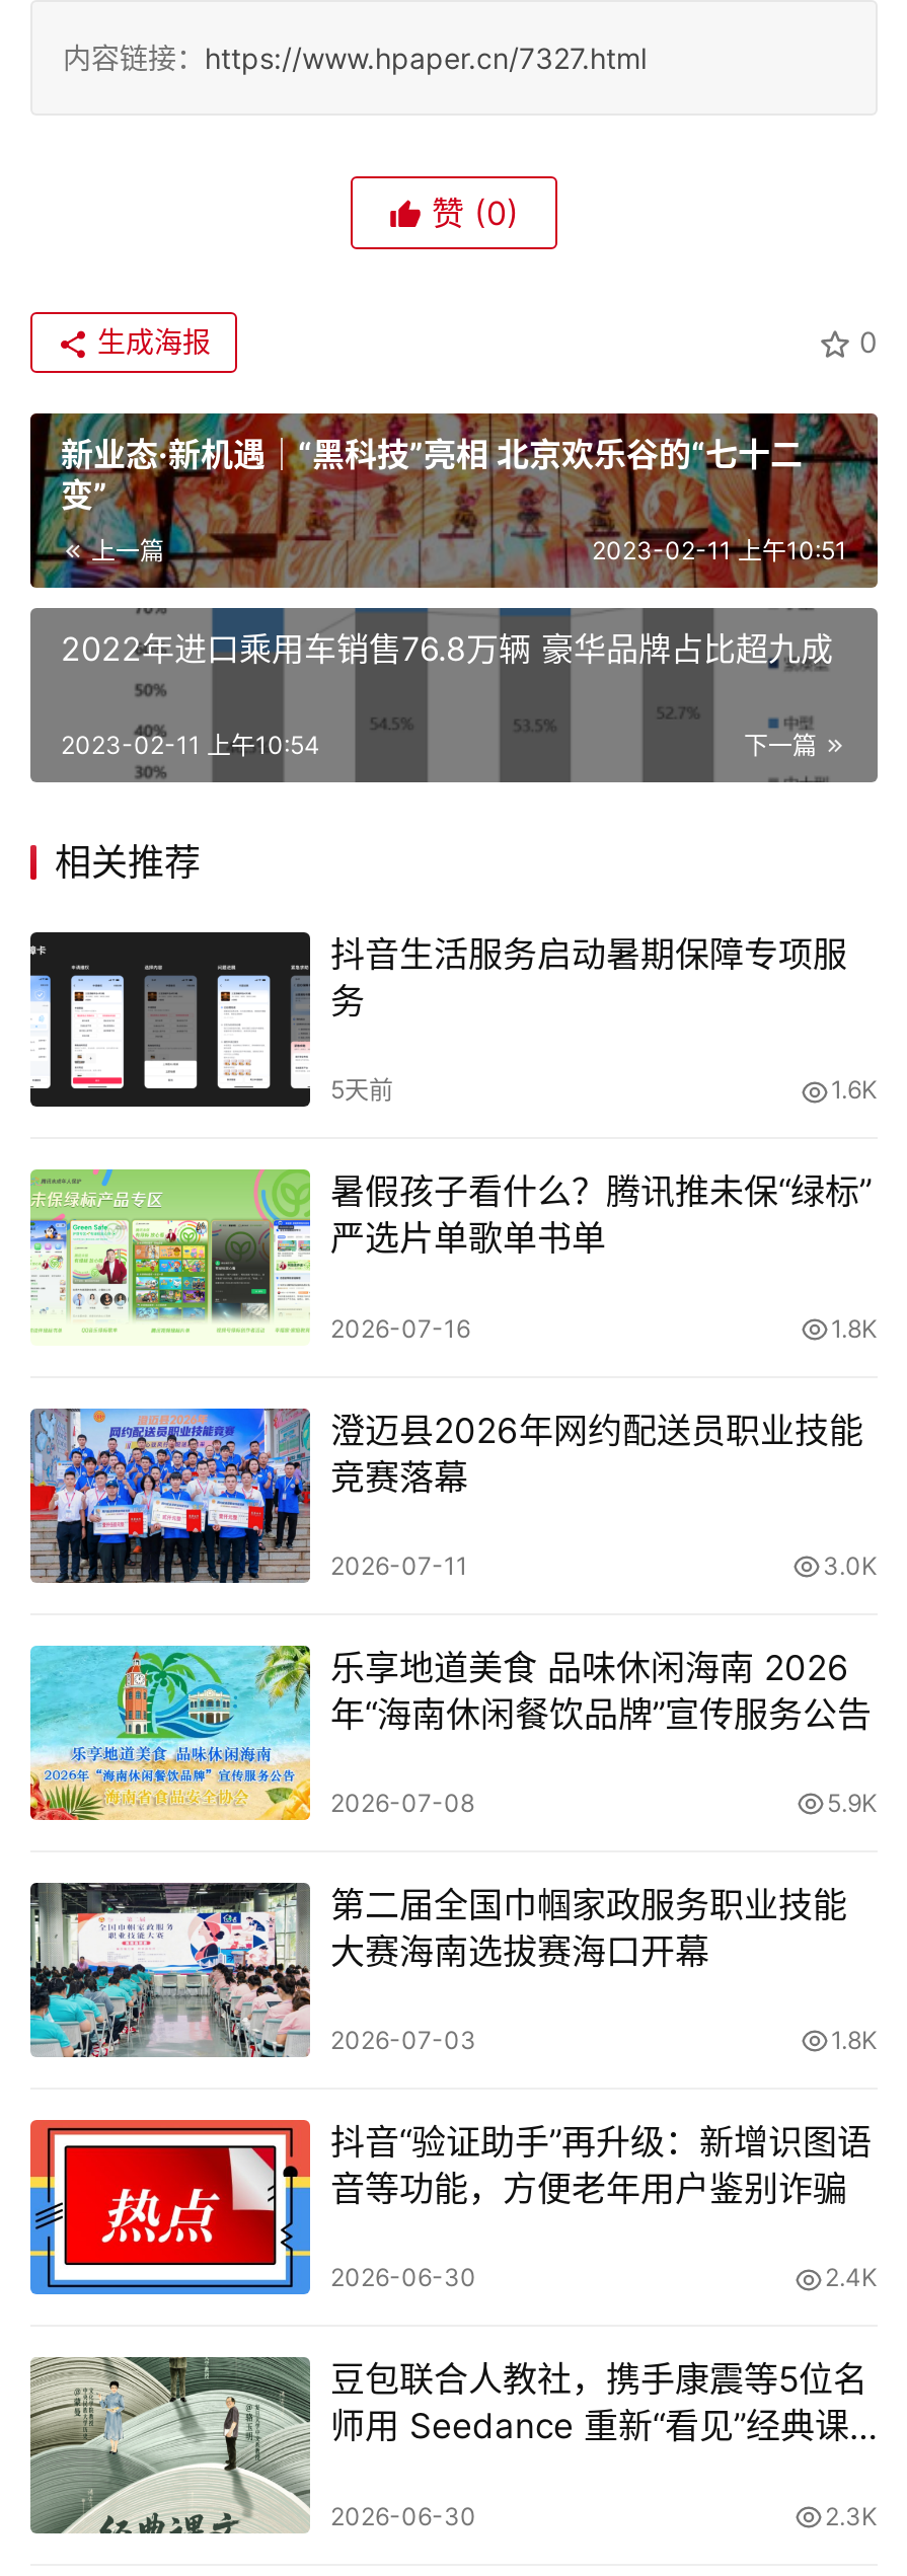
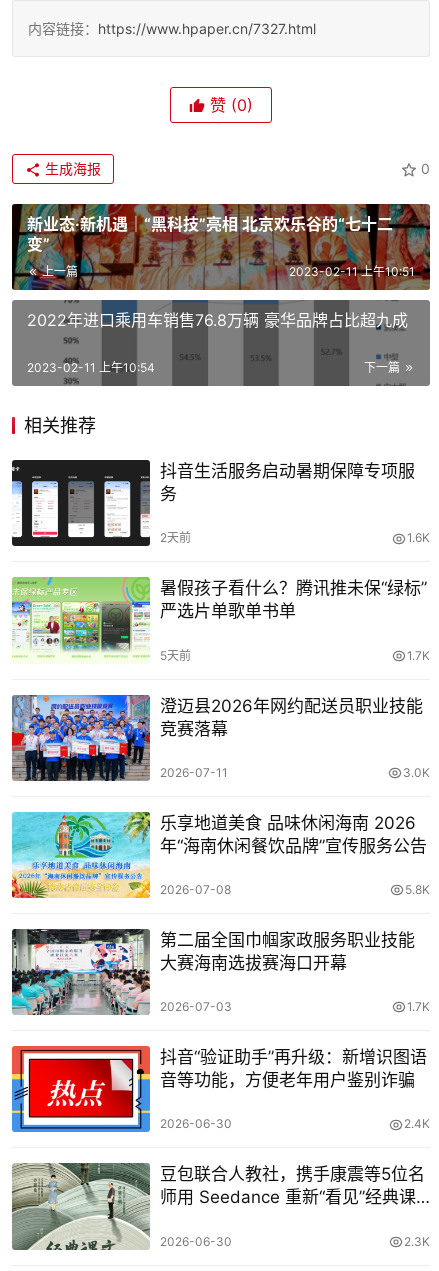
[330,1075,393,1105] 5天前 -> [160,530,191,545] 2天前
[330,1313,878,1343] 2026-07-16 | 1.8K -> [160,648,430,663] 5天前 | 1.7K
[827,1788,878,1818] 5.9K -> [405,882,430,897] 5.8K
[831,2025,878,2056] 1.8K -> [407,999,430,1014] 1.7K

